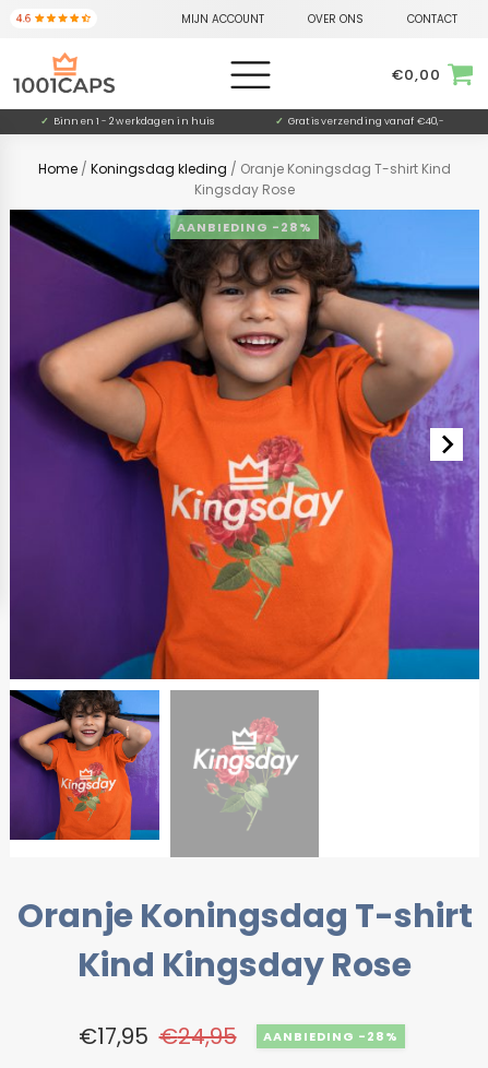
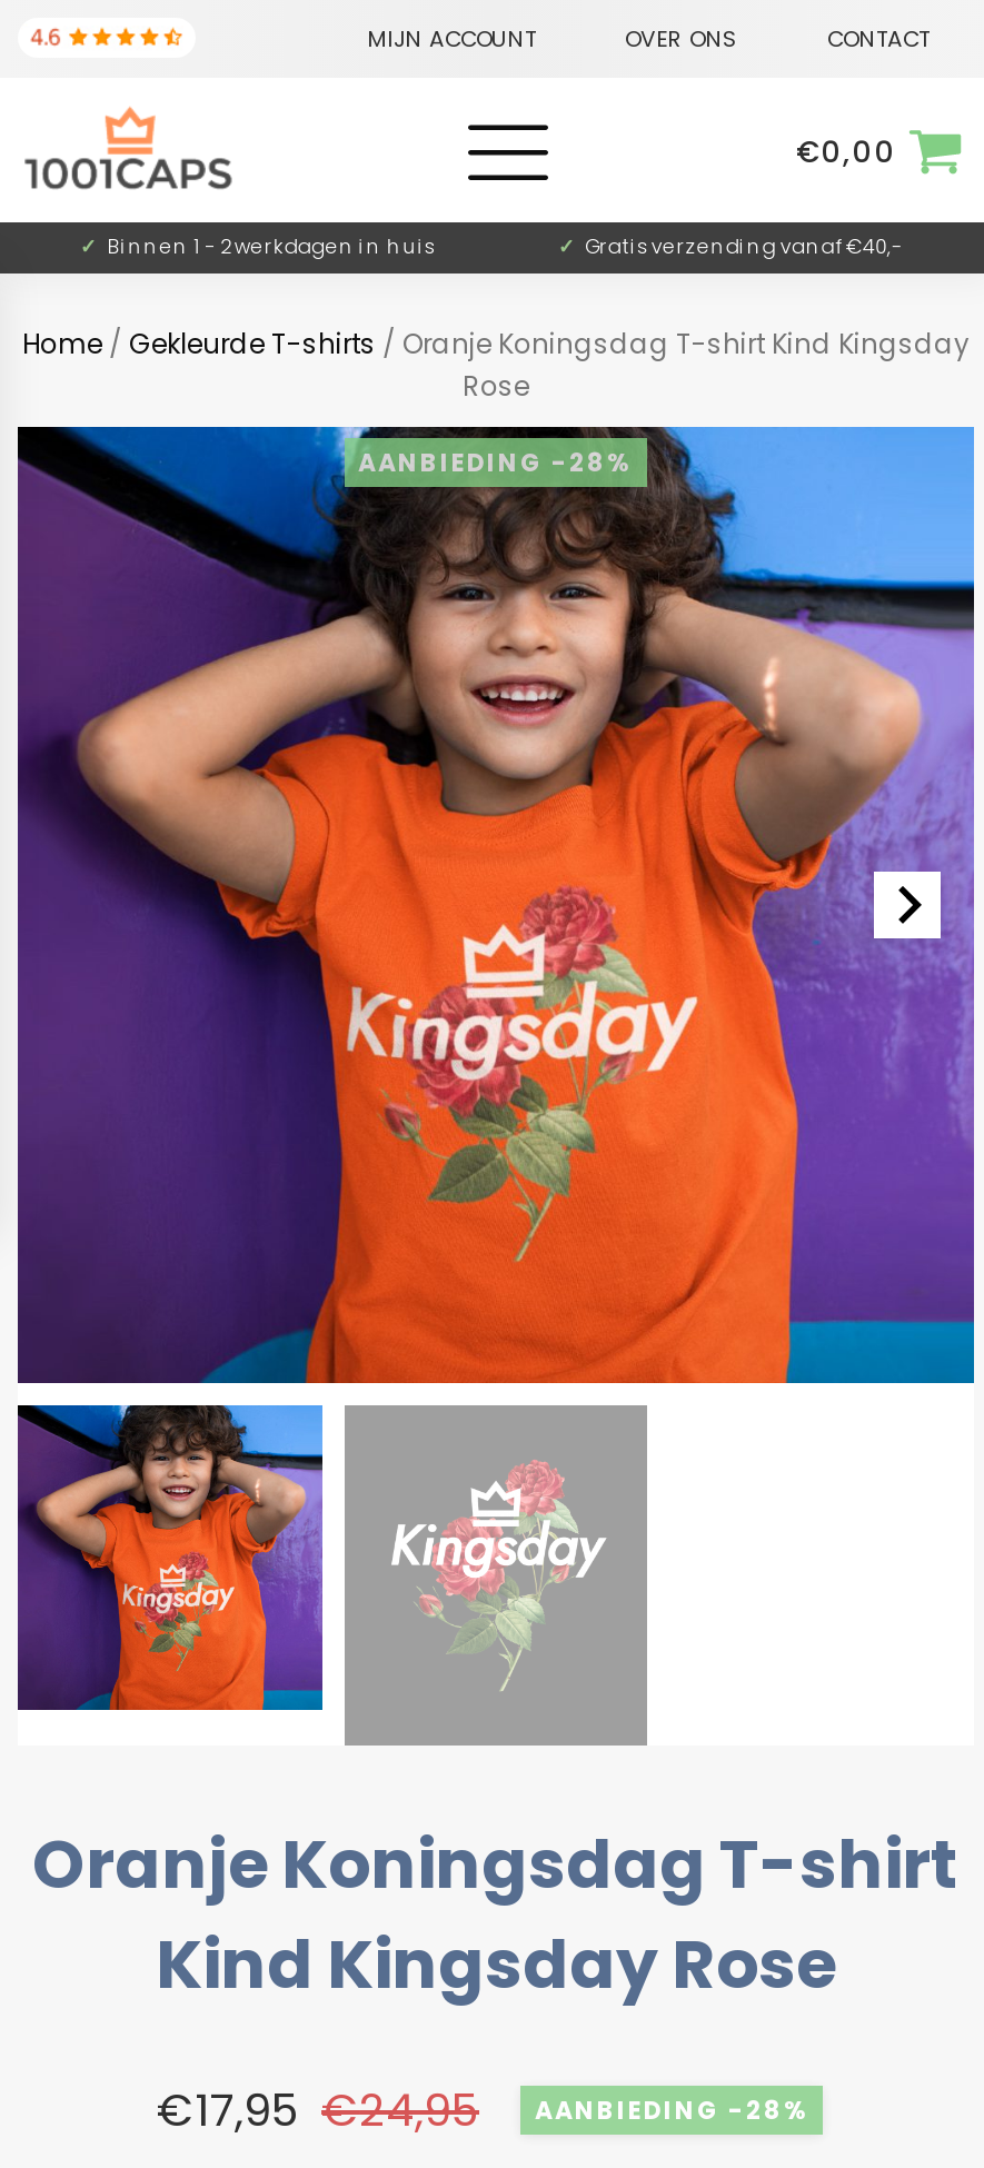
[38,160,451,199] Home / Koningsdag kleding / Oranje Koningsdag T-shirt Kind | Kingsday Rose -> [22,326,970,406] Home / Gekleurde T-shirts / Oranje Koningsdag T-shirt Kind Kingsday | Rose

